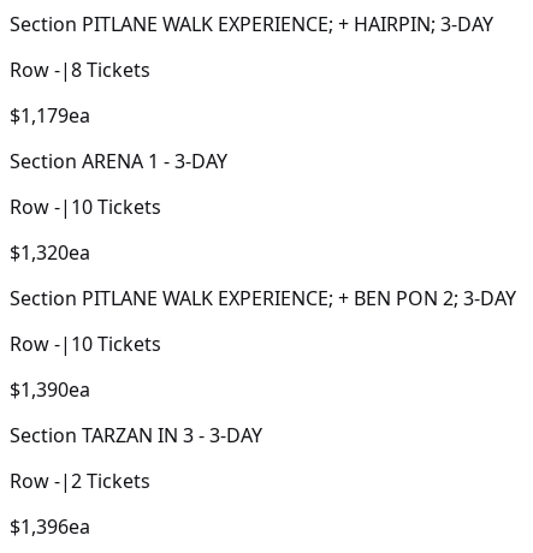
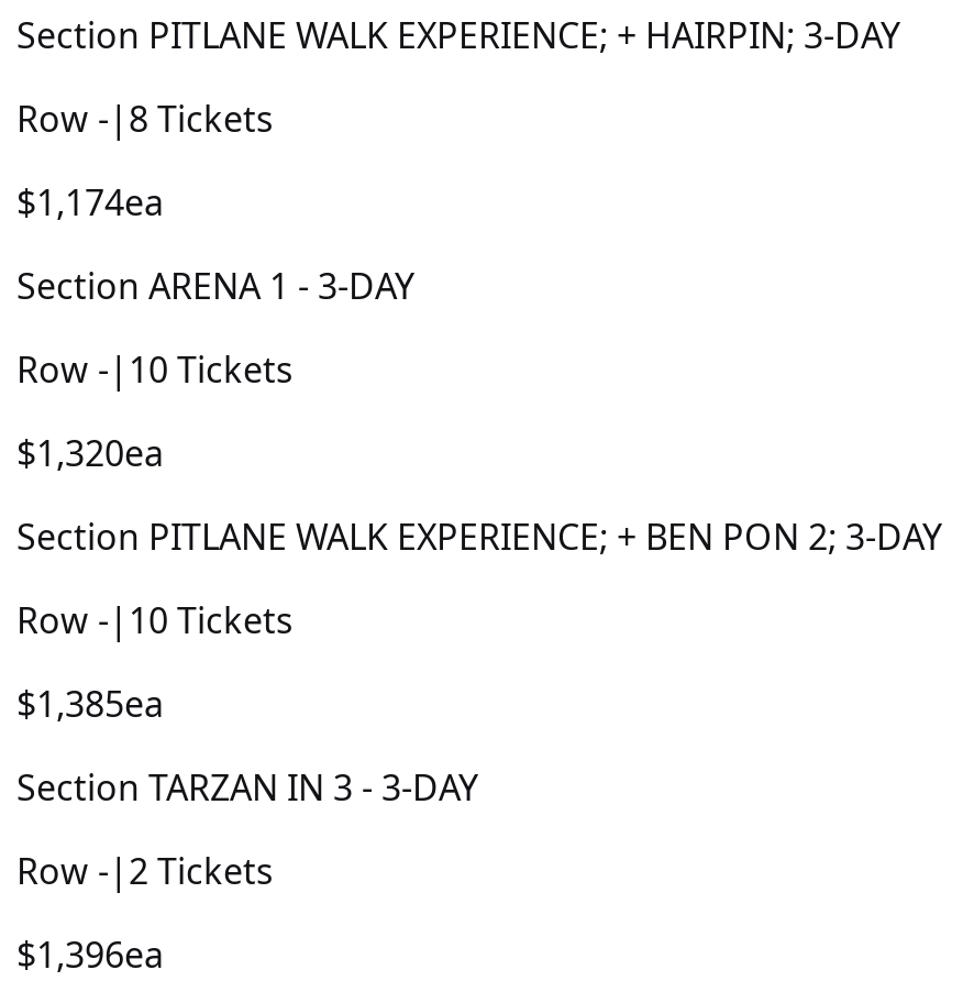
[10,102,90,128] $1,179ea -> [16,178,164,226] $1,174ea
[10,376,90,402] $1,390ea -> [16,679,164,727] $1,385ea

